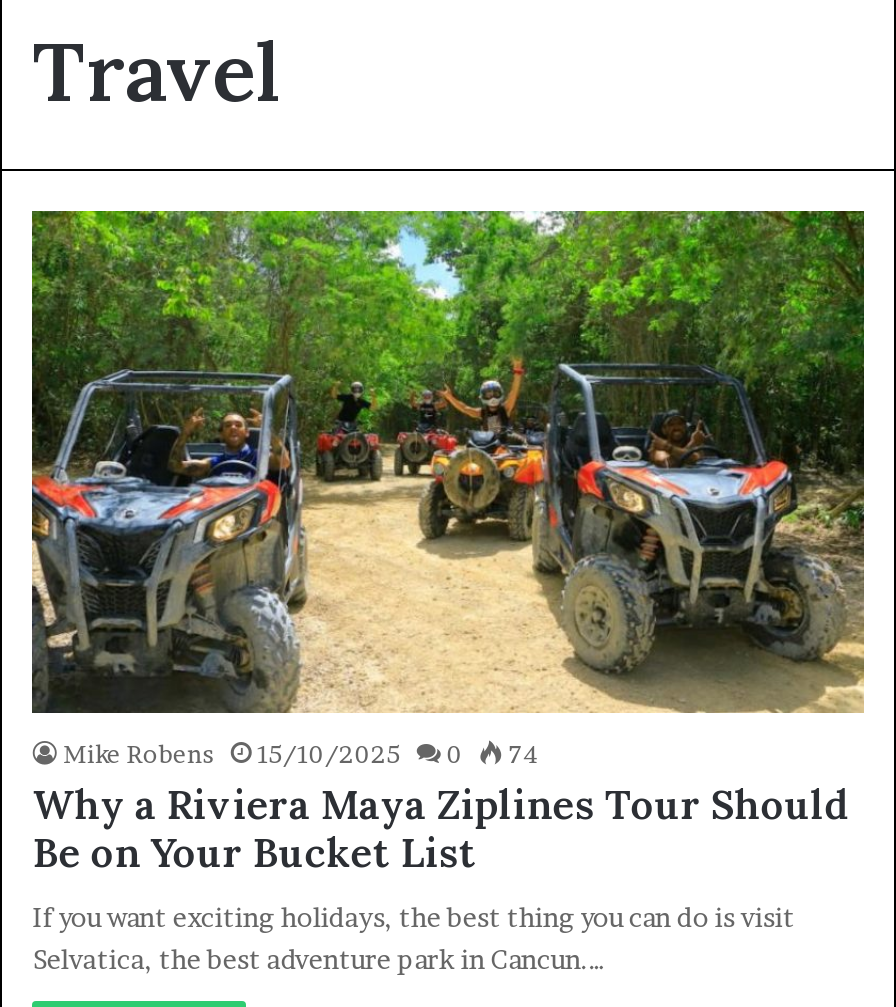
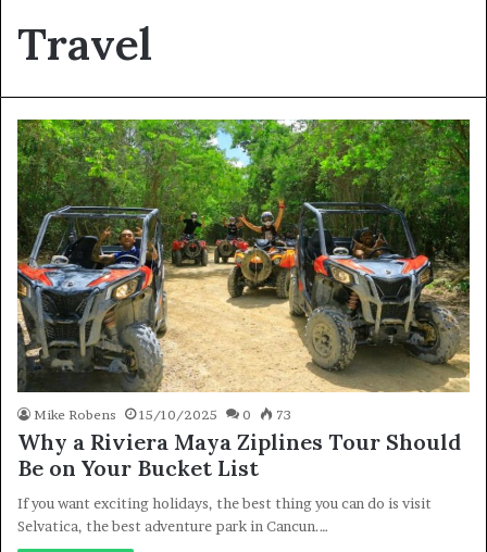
[63,738,539,768] Mike Robens 15/10/2025 0 74 -> [34,406,292,422] Mike Robens 15/10/2025 0 73

